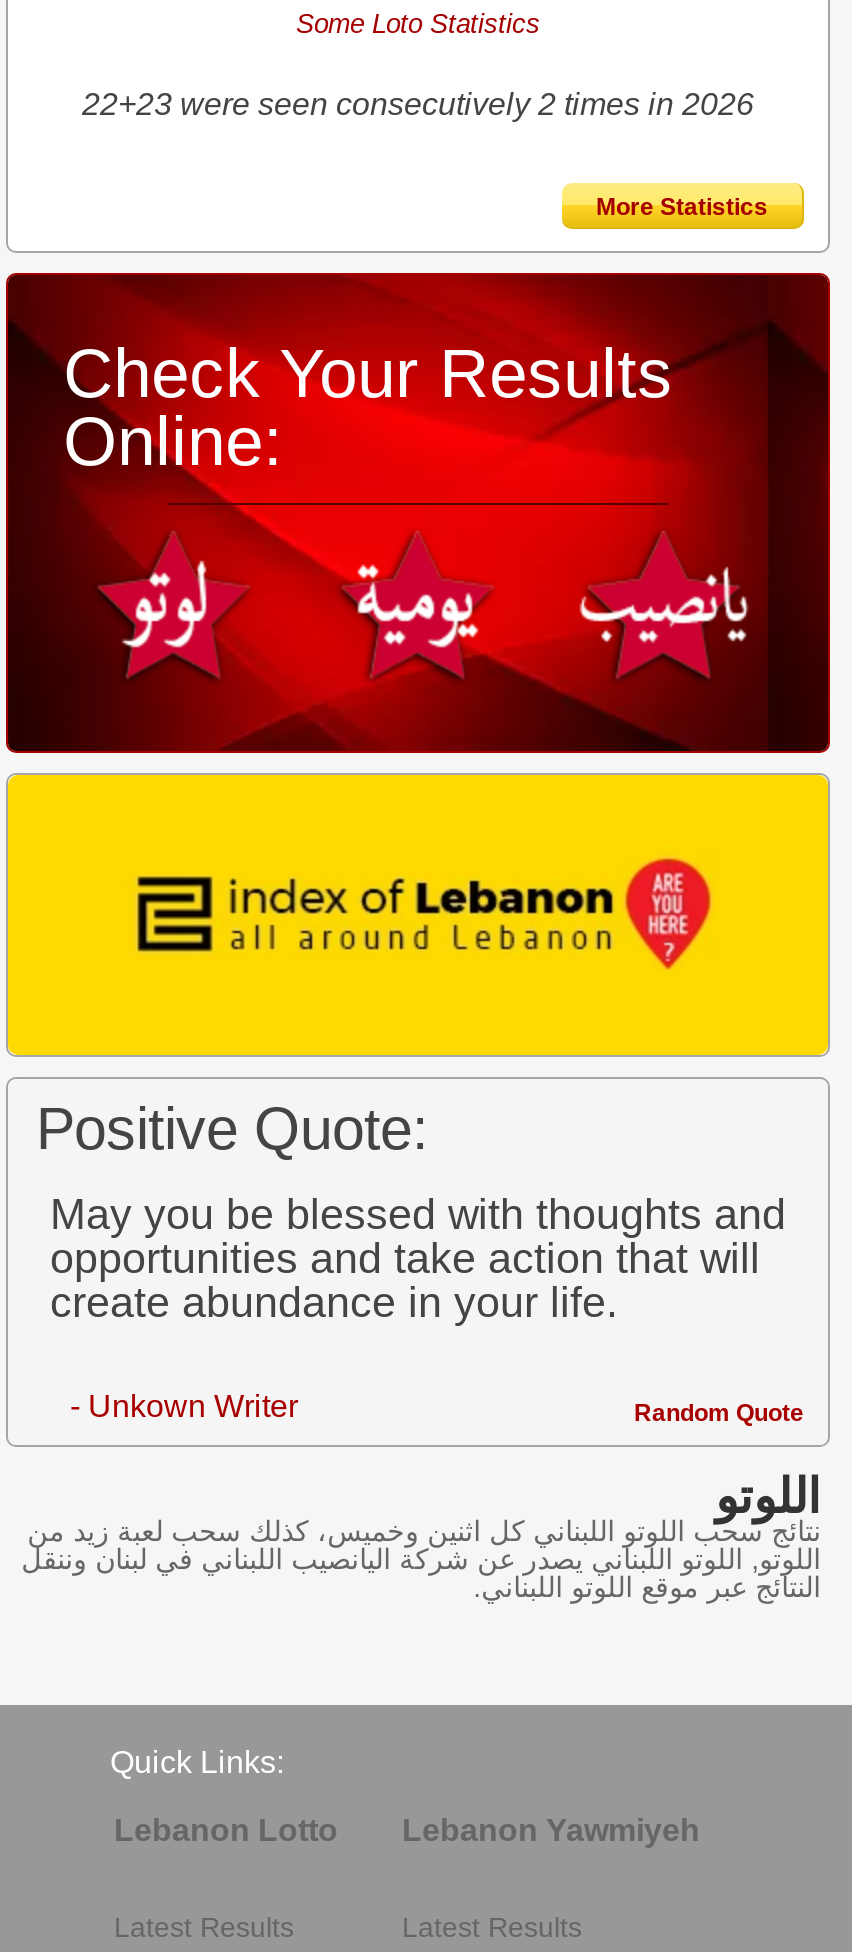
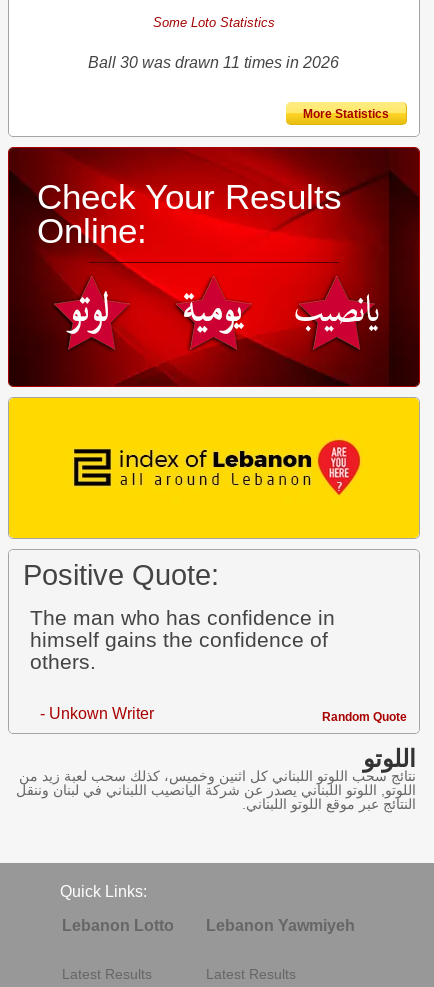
[82,87,754,121] 22+23 were seen consecutively 2 times in 2026 -> [88,54,339,71] Ball 30 was drawn 11 times in 2026
[50,1191,786,1327] May you be blessed with thoughts and | opportunities and take action that will | create abundance in your life. -> [30,606,335,674] The man who has confidence in | himself gains the confidence of | others.

